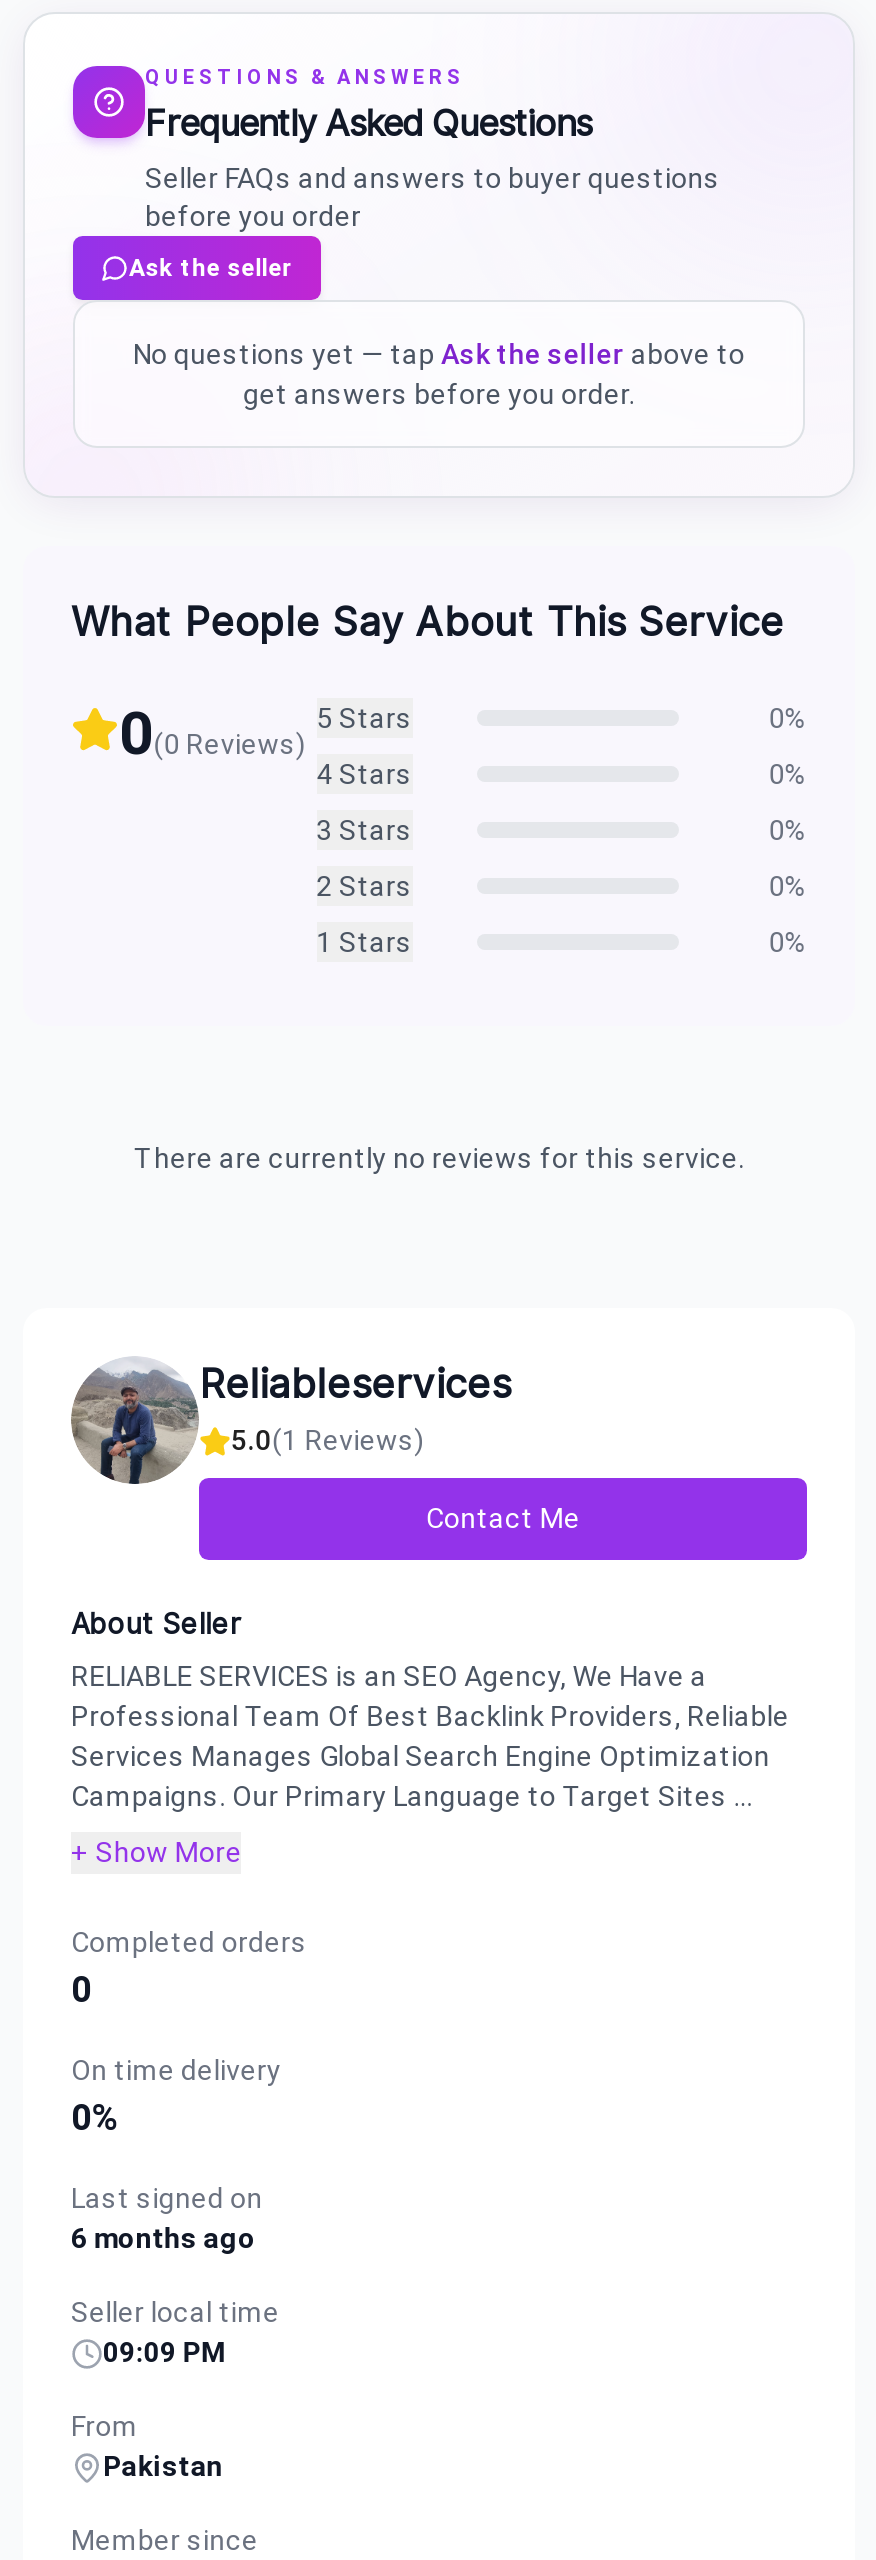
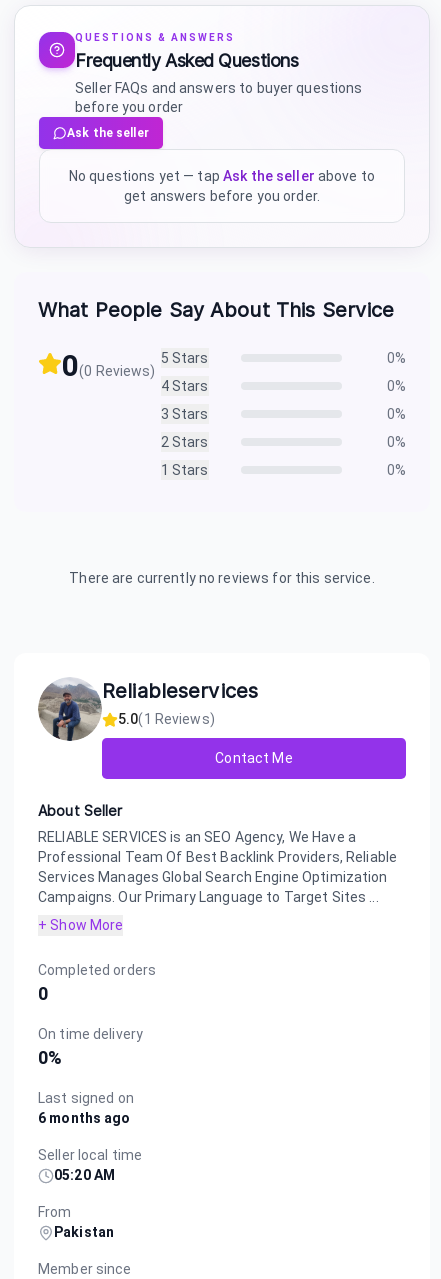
[103,2336,225,2368] 09:09 PM -> [54,1167,115,1183] 05:20 AM

